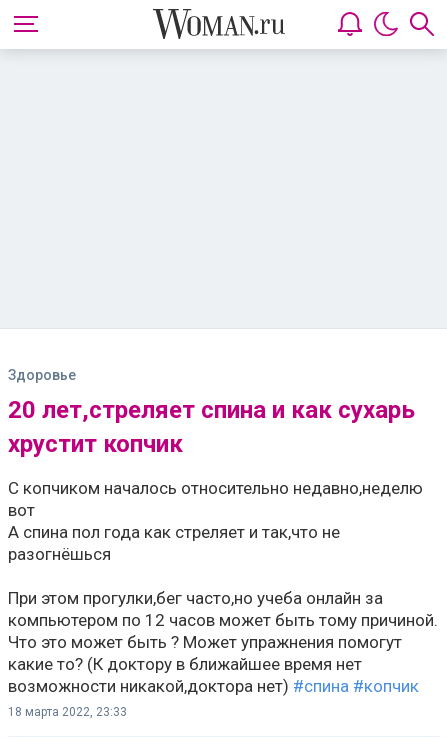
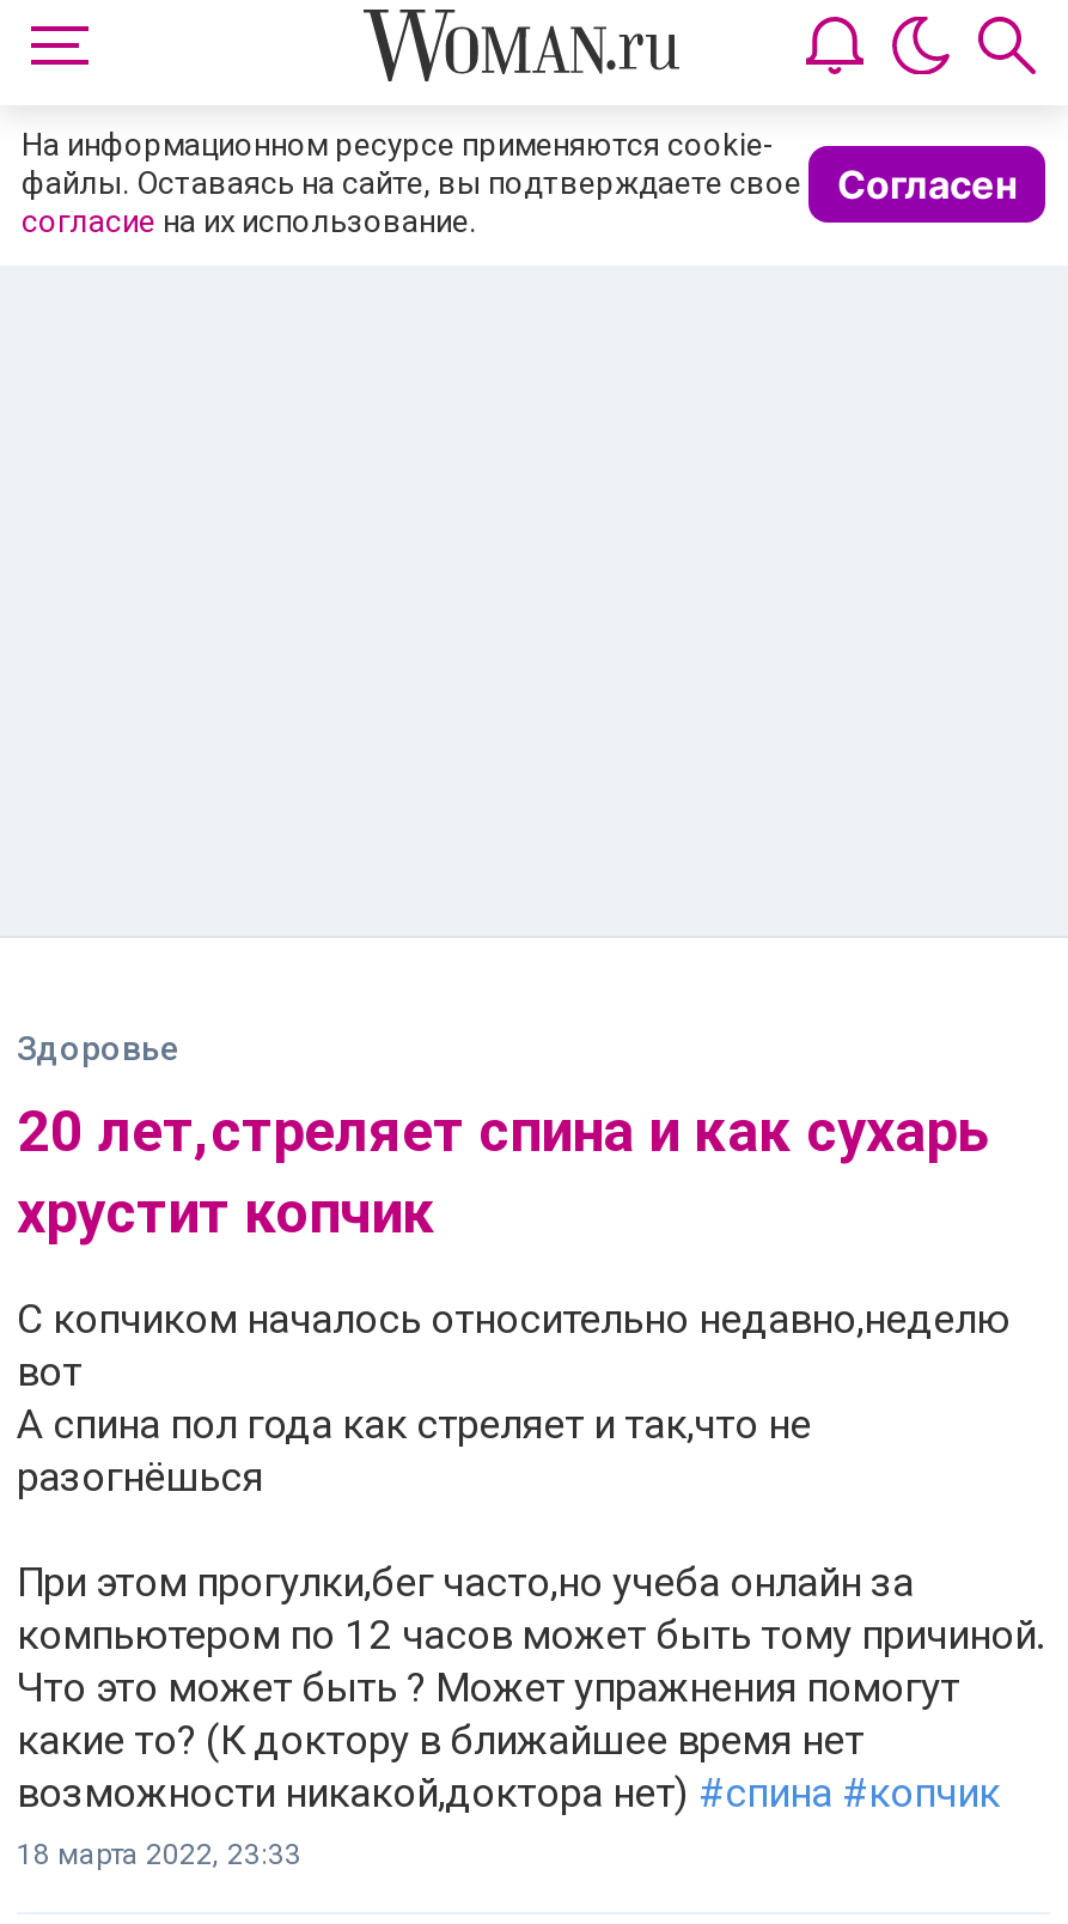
none -> [22,127,801,239] На информационном ресурсе применяются cookie- | файлы. Оставаясь на сайте, вы подтверждаете свое | согласие на их использование.
none -> [837,160,1017,208] Согласен

